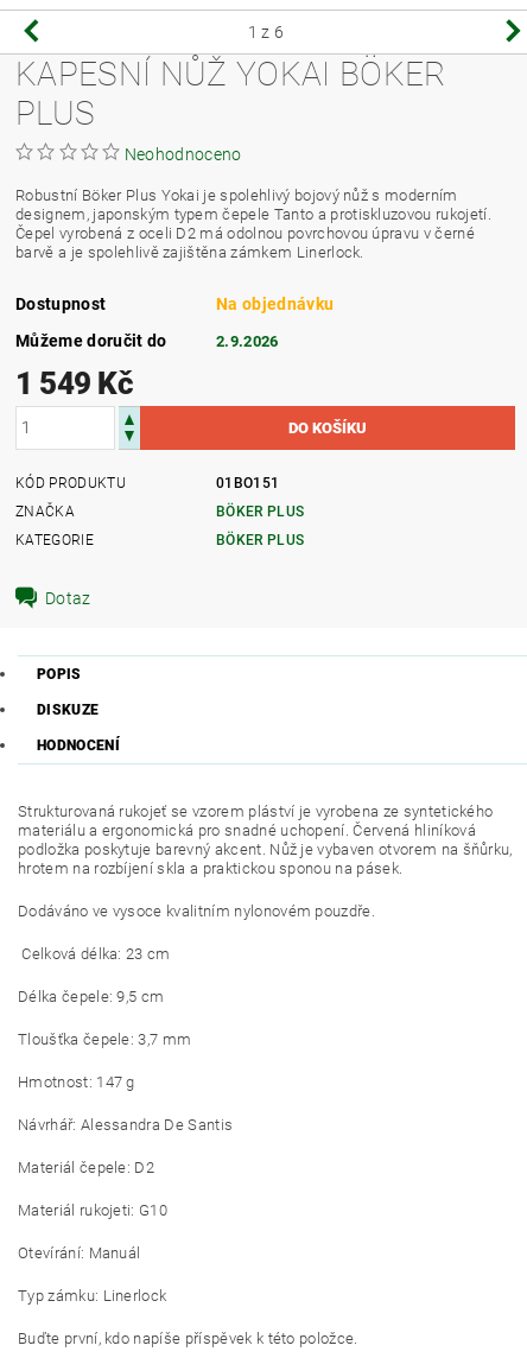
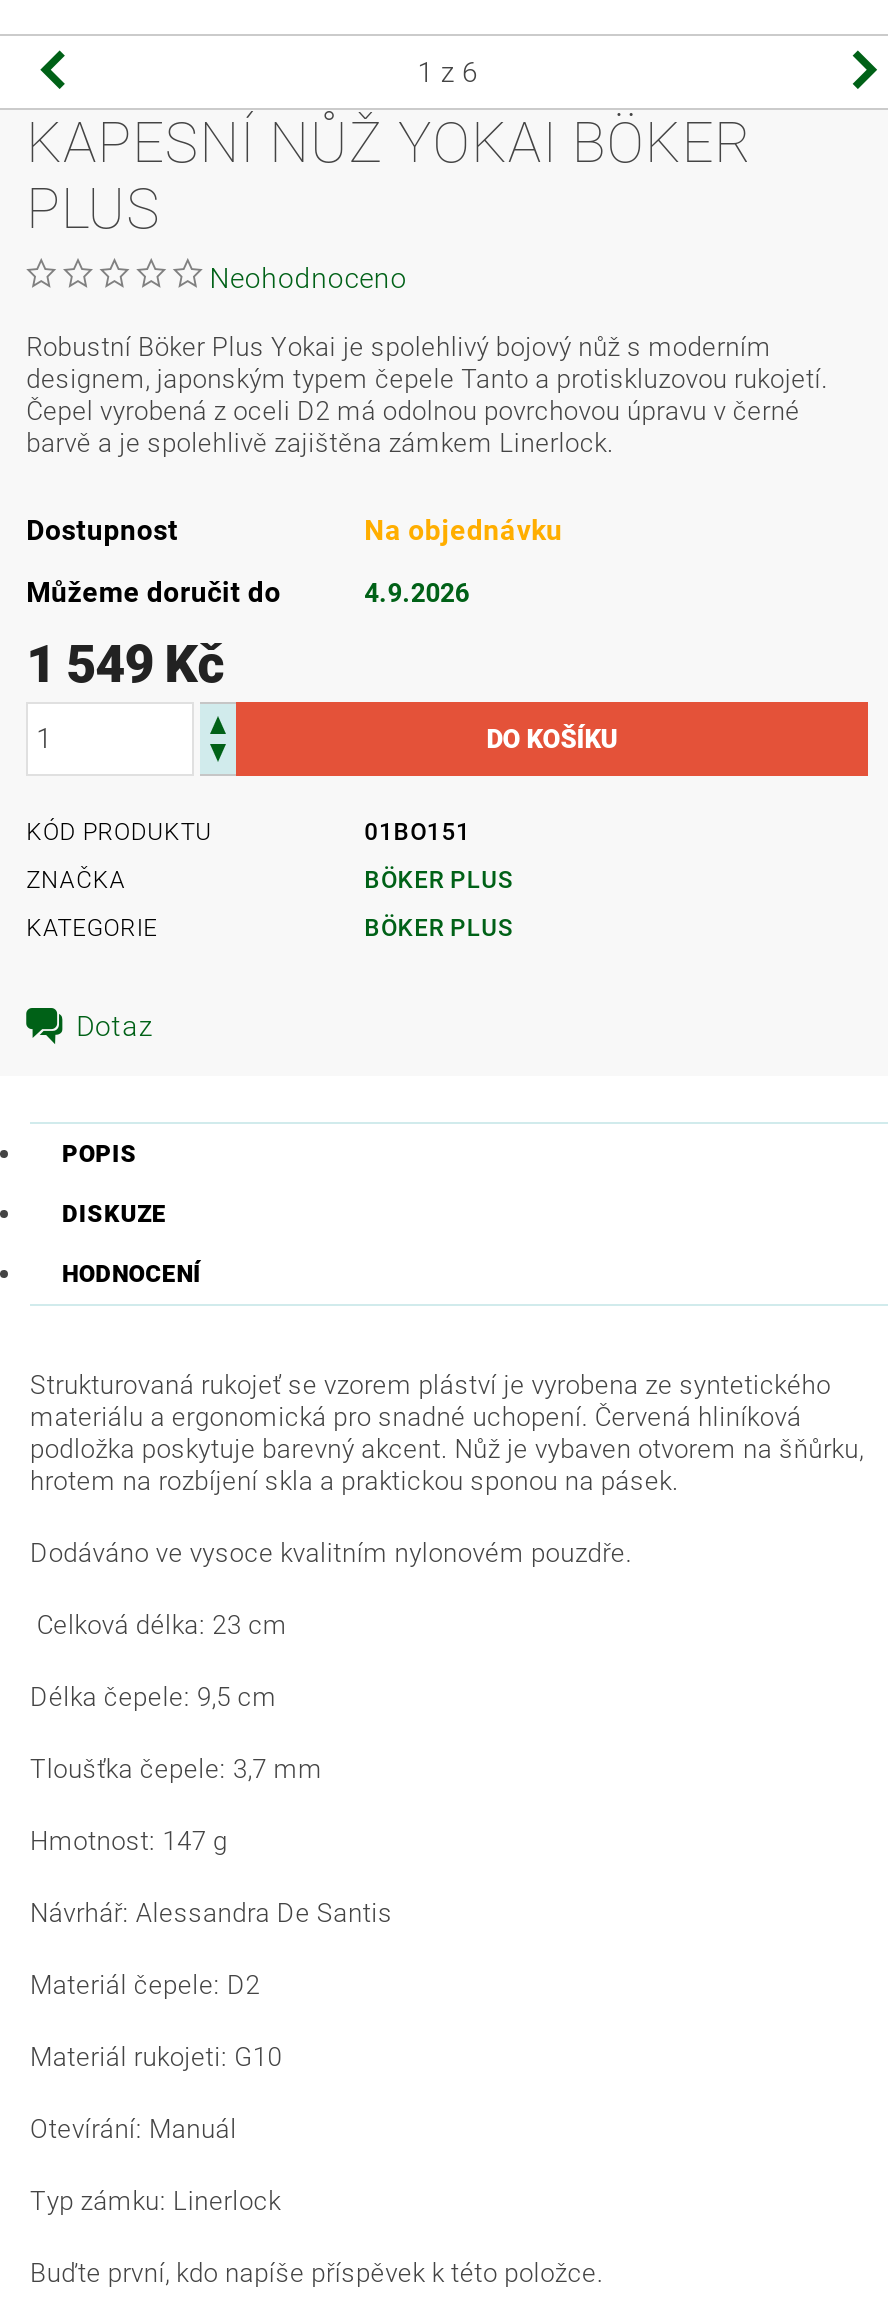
[216,332,279,350] 2.9.2026 -> [364,577,469,607] 4.9.2026

